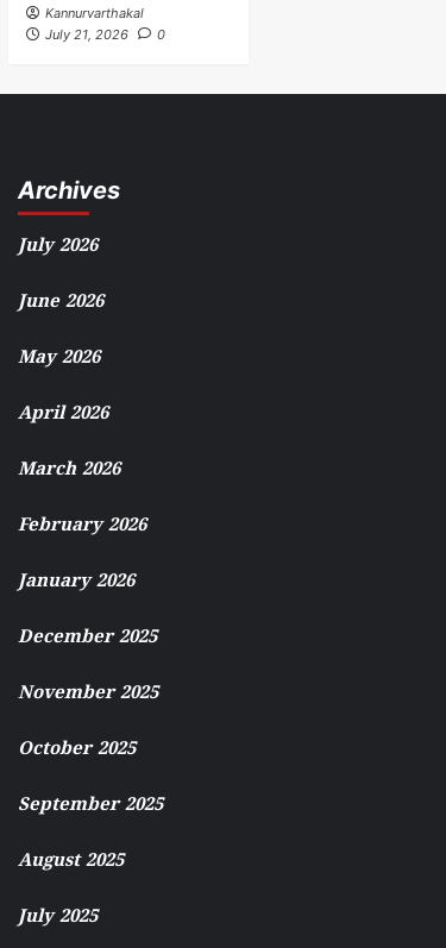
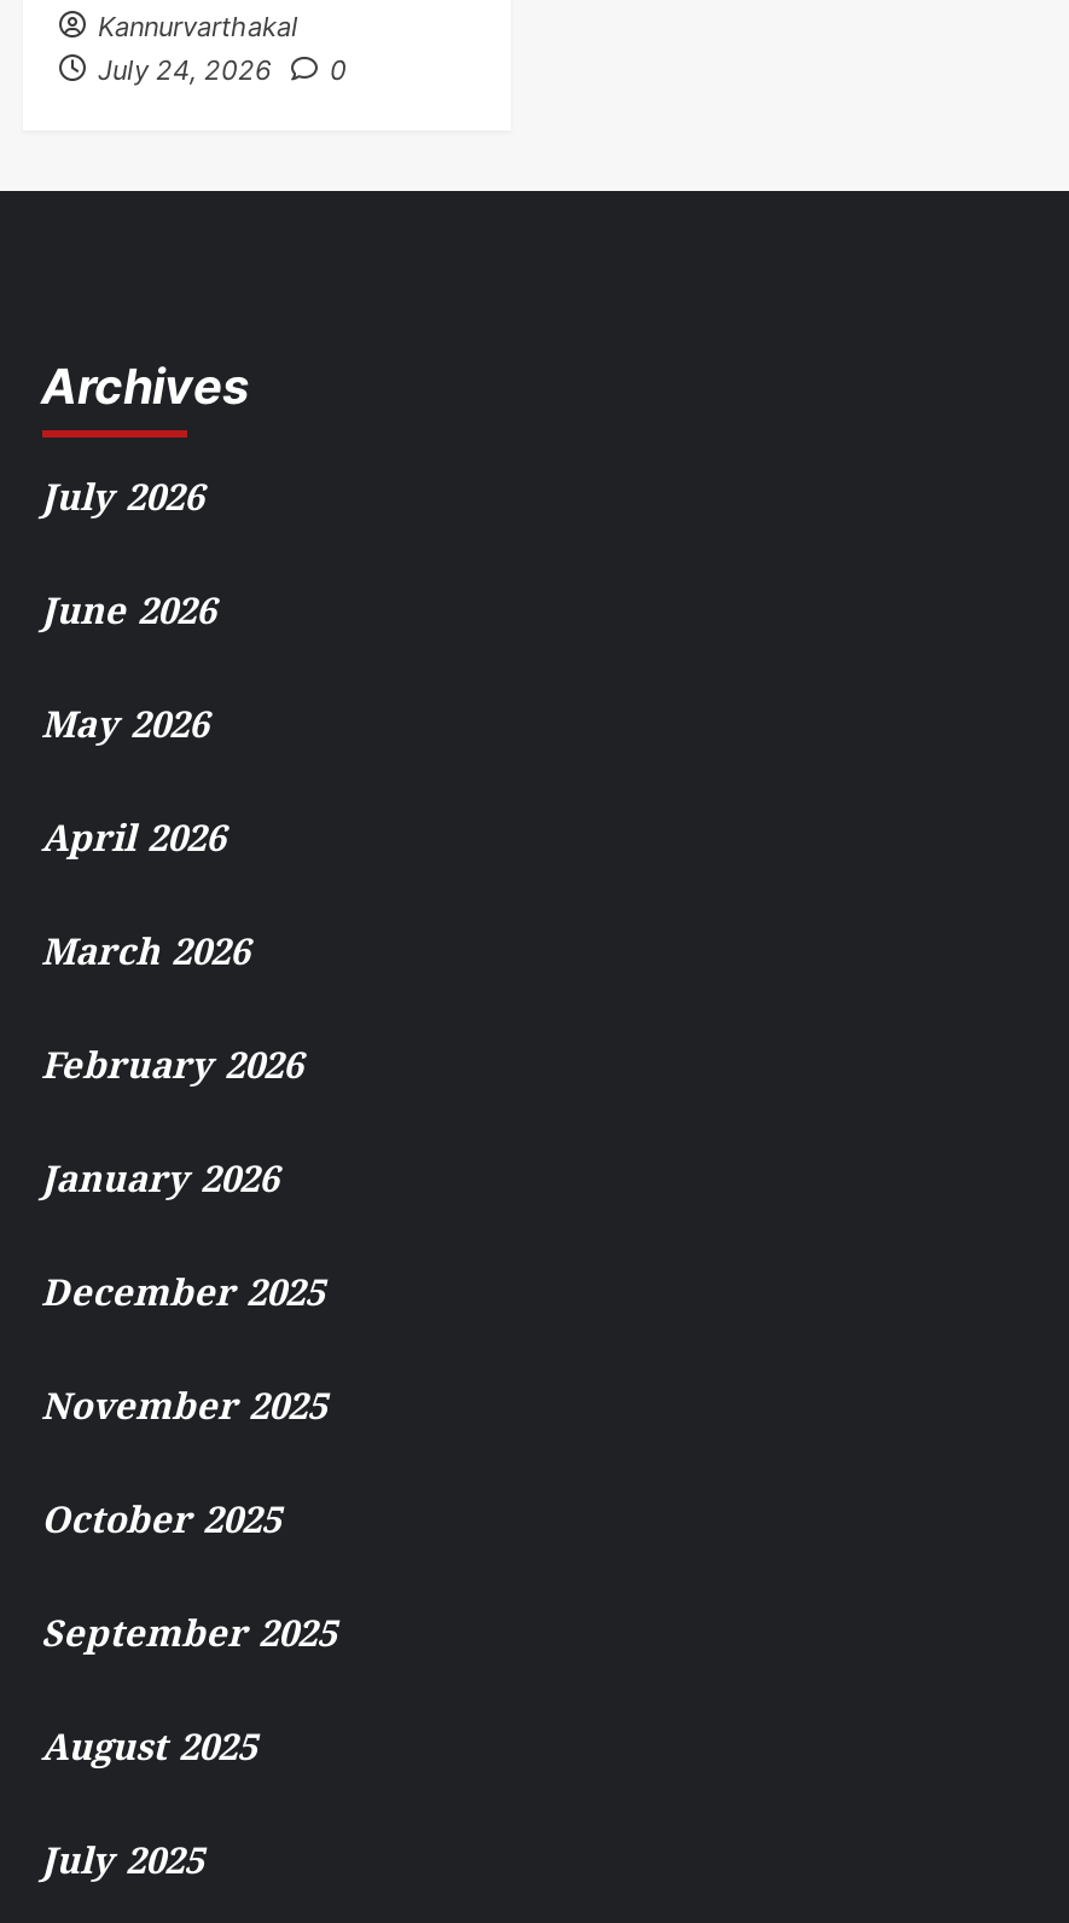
[45,26,165,43] July 21, 2026 0 -> [98,53,347,87] July 24, 2026 0

